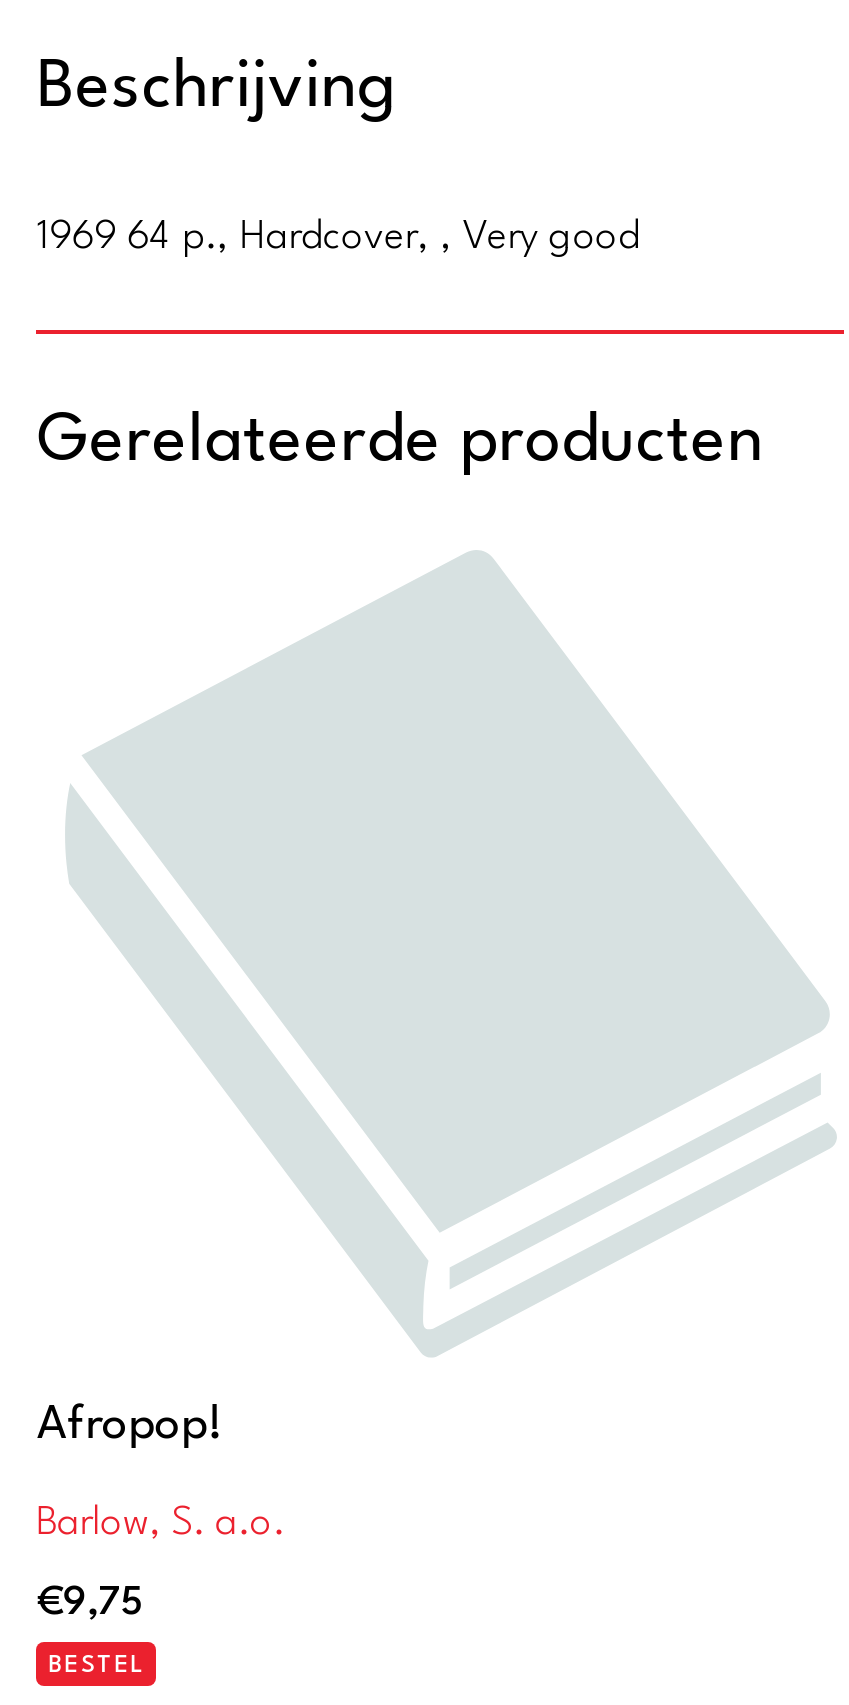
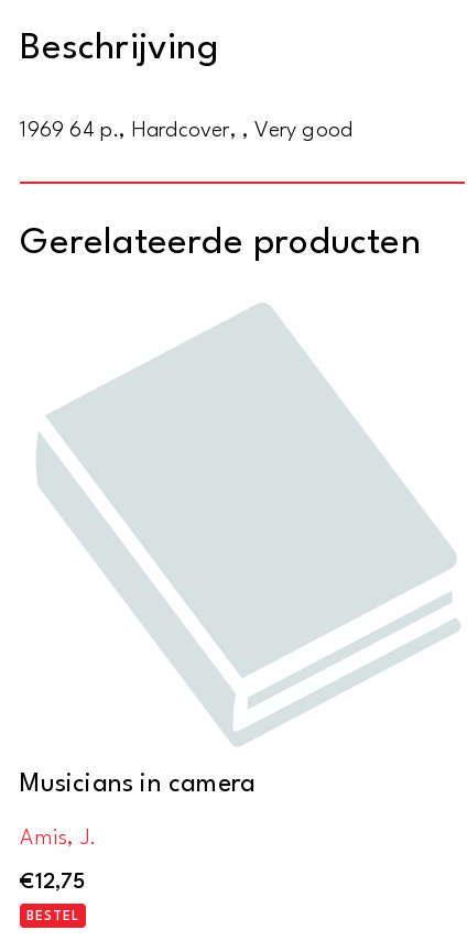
[37,1403,222,1451] Afropop! -> [20,772,256,798] Musicians in camera
[37,1504,285,1544] Barlow, S. a.o. -> [20,828,96,850] Amis, J.
[37,1583,143,1623] €9,75 -> [20,871,85,893] €12,75

